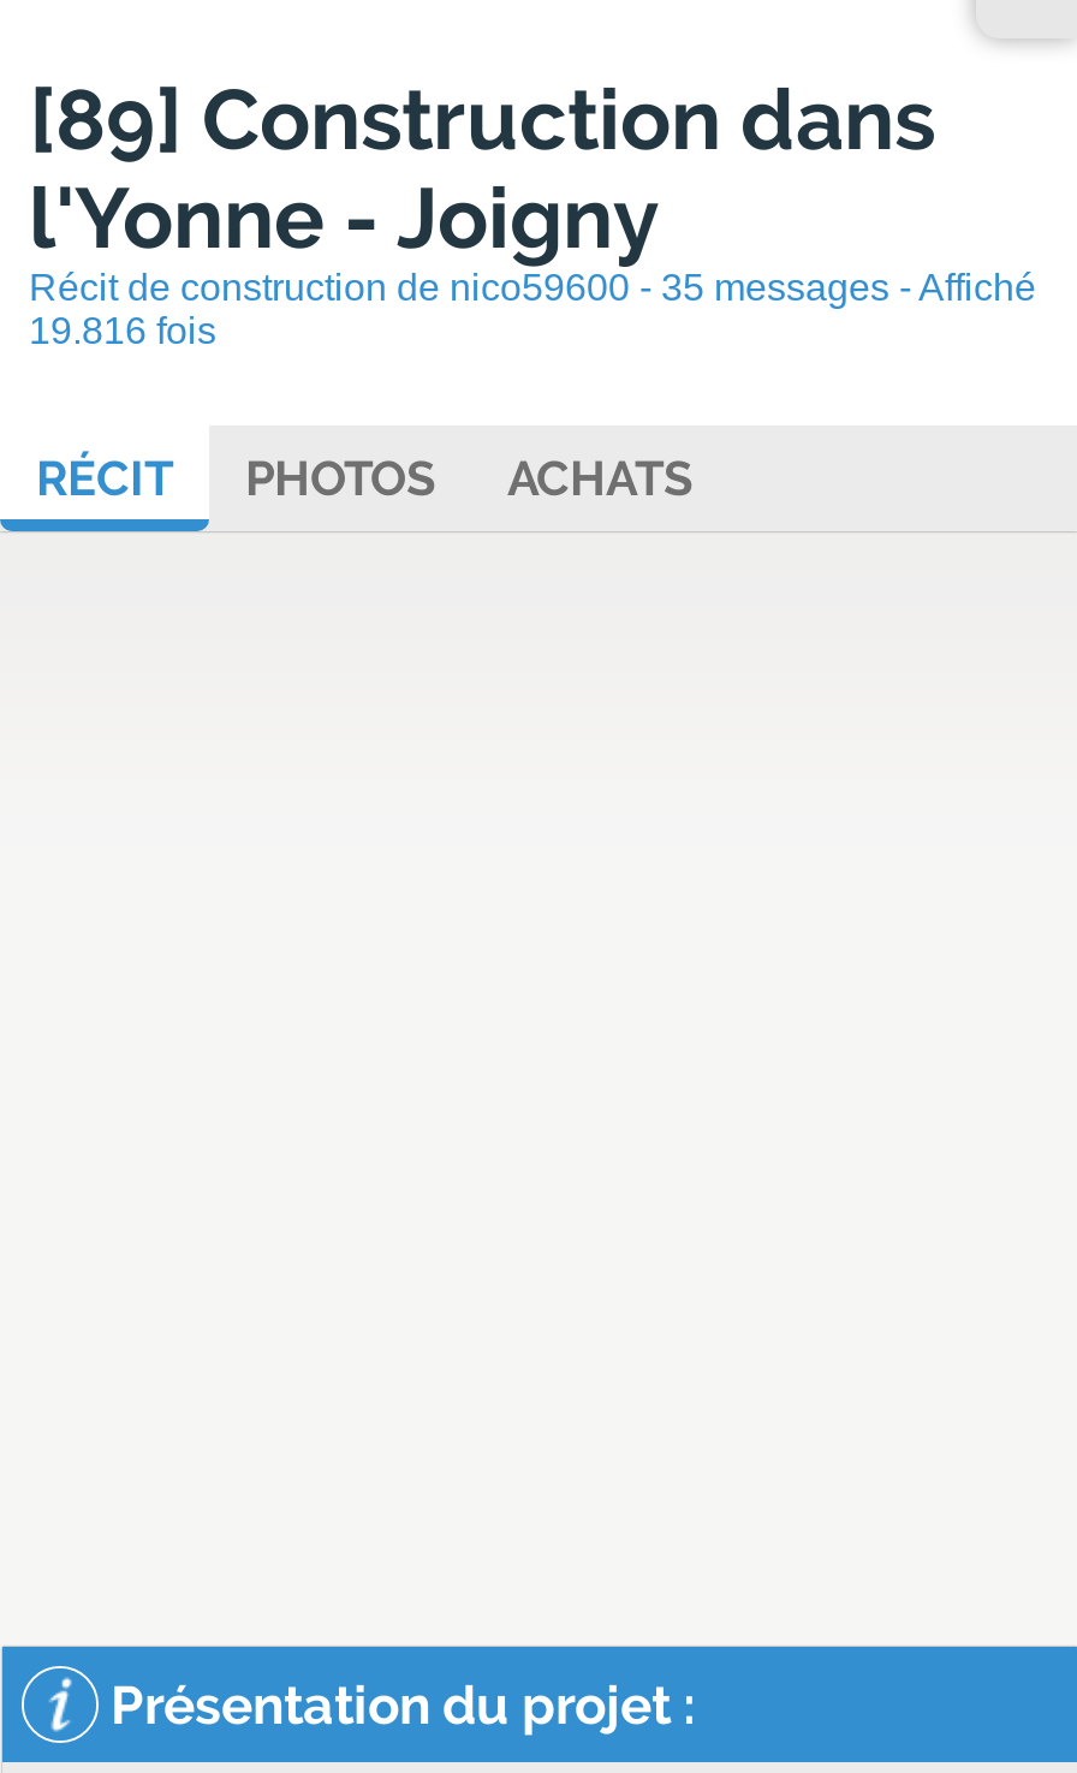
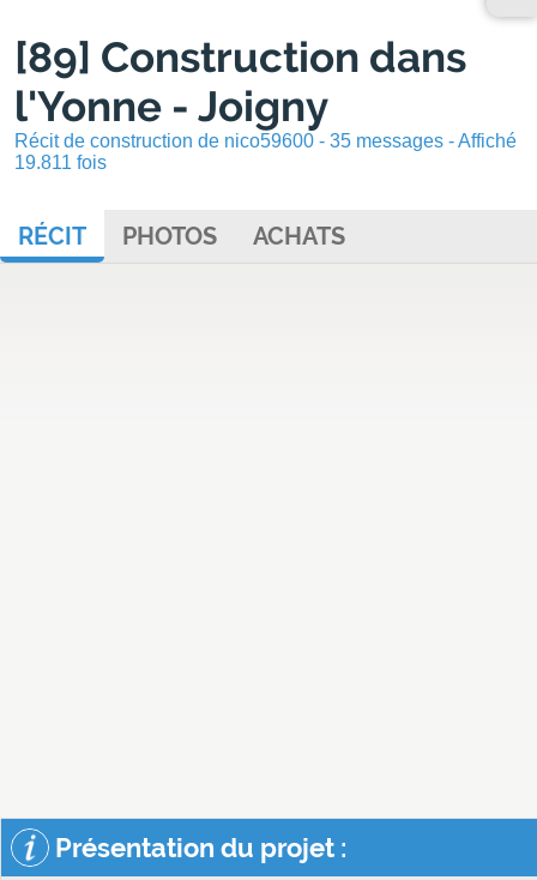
[29,311,216,352] 19.816 fois -> [14,153,107,173] 19.811 fois

